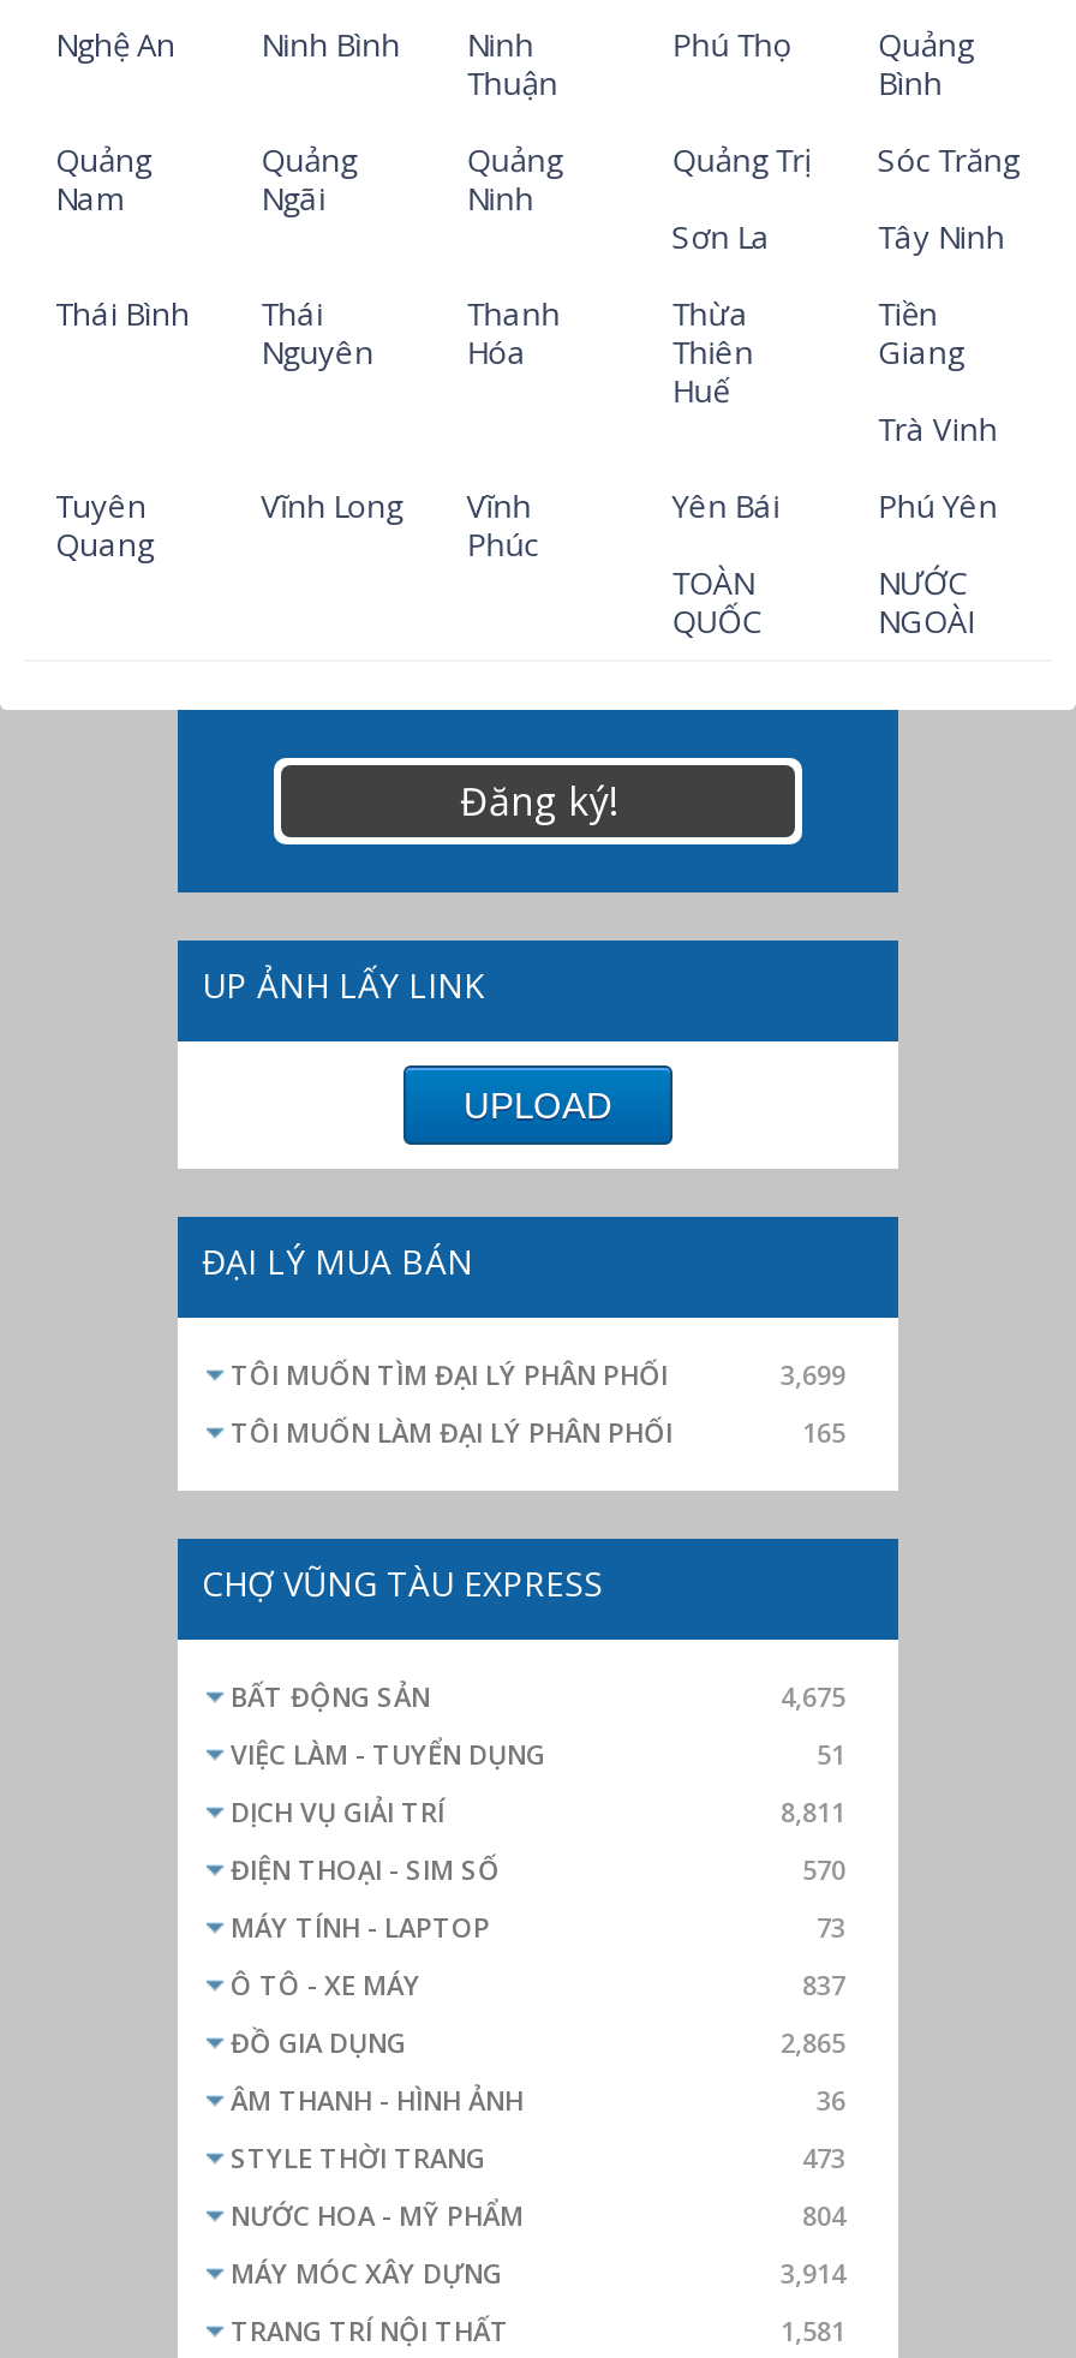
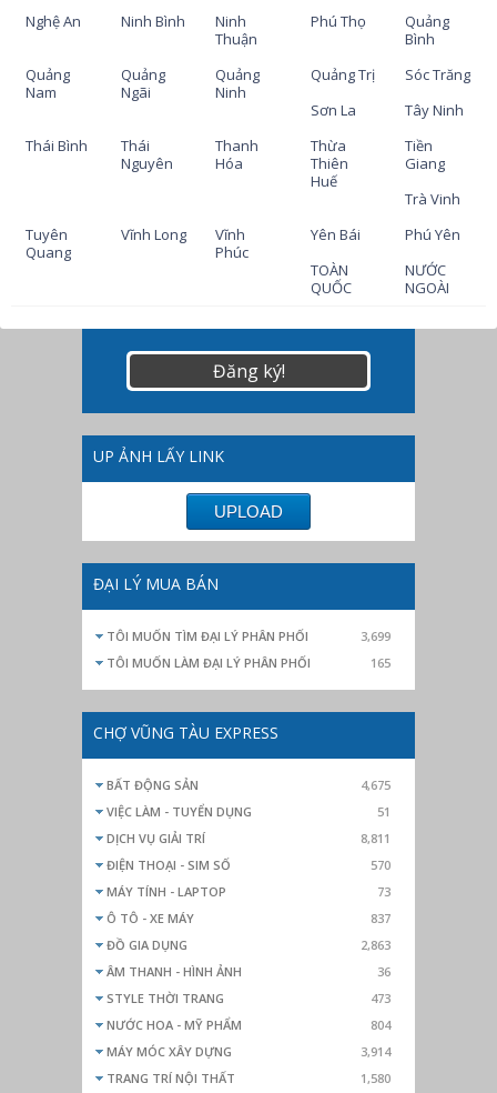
[781,2023,845,2059] 2,865 -> [361,936,390,953] 2,863
[781,2311,845,2347] 1,581 -> [361,1069,390,1086] 1,580

